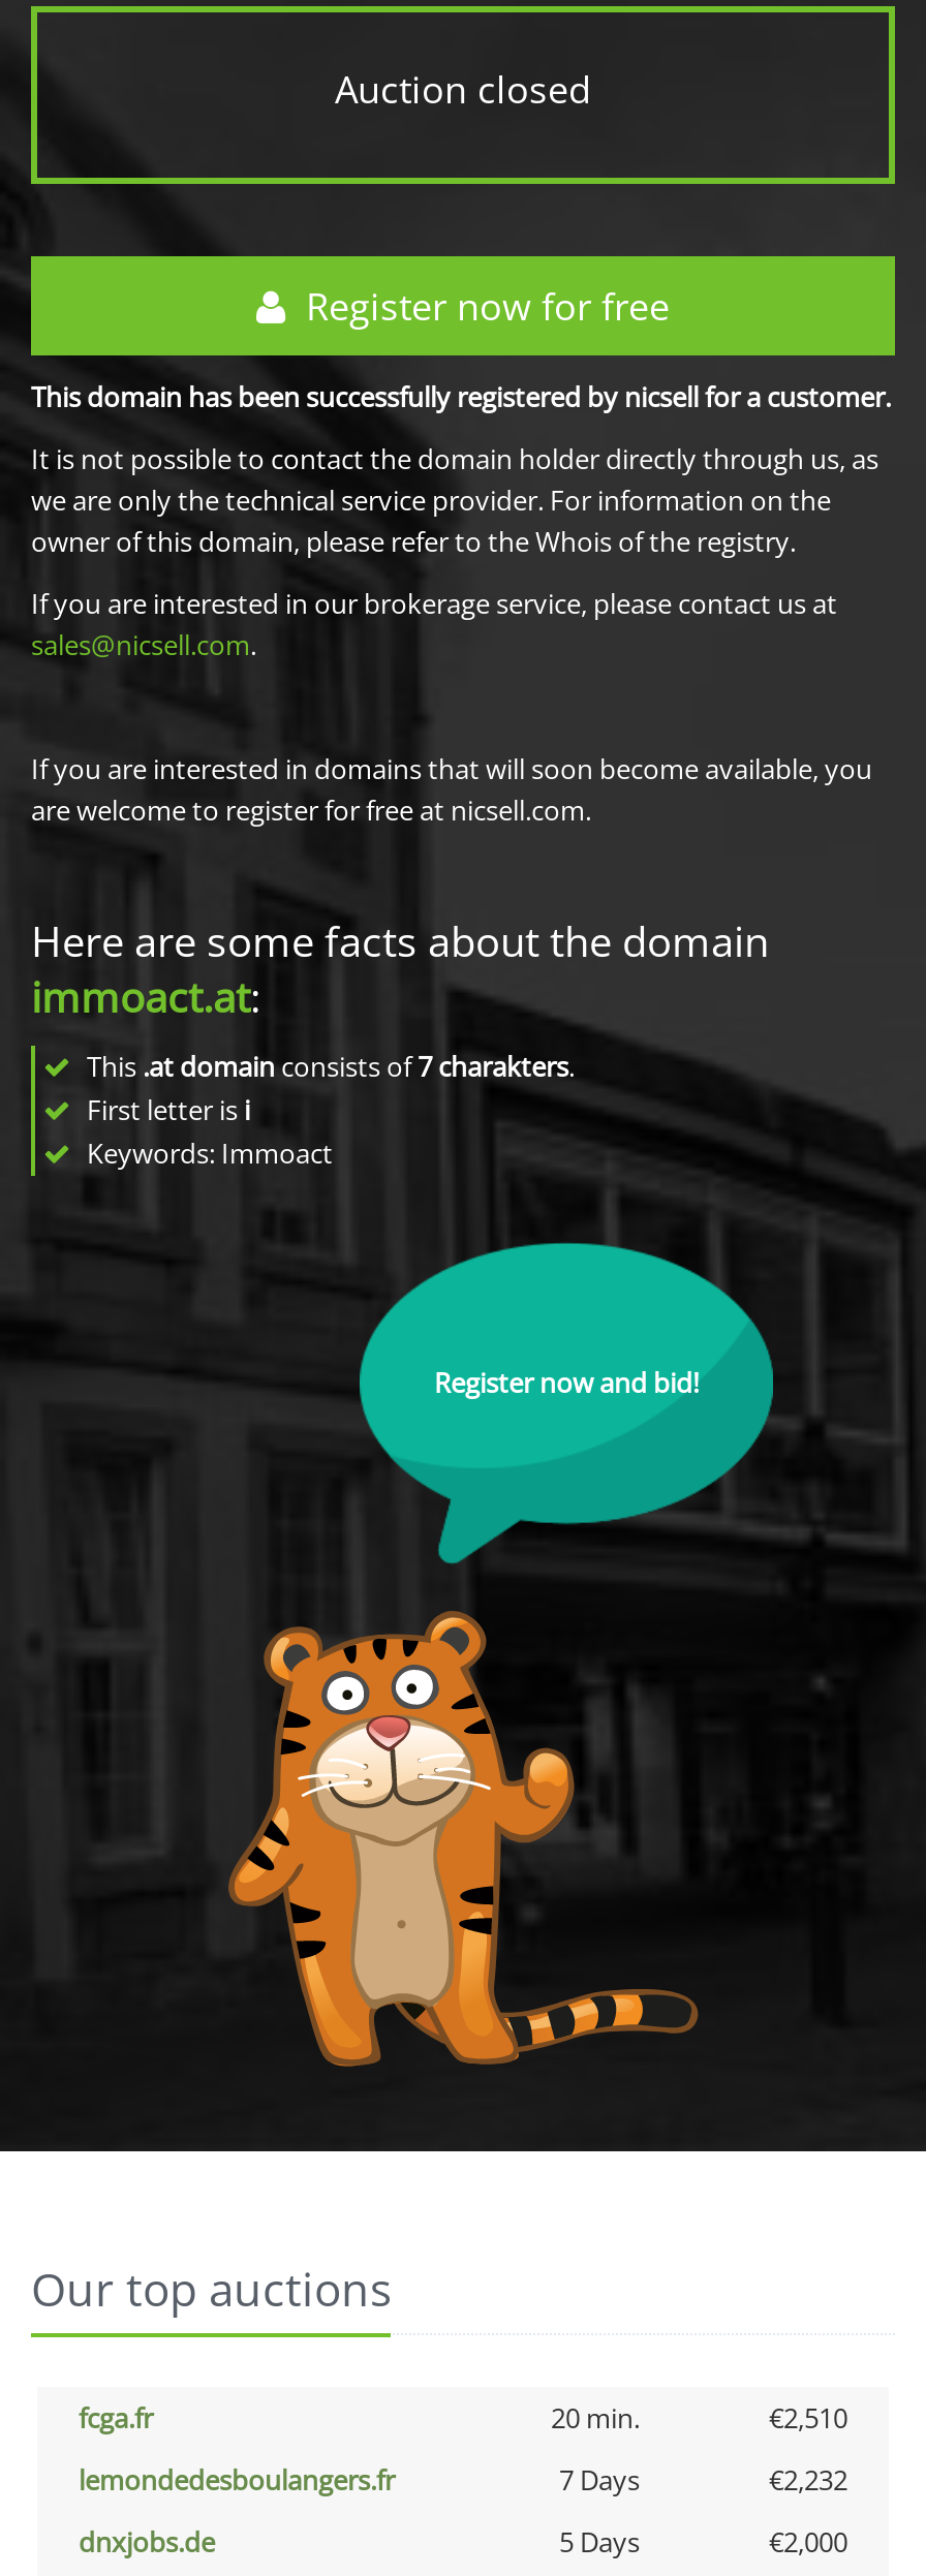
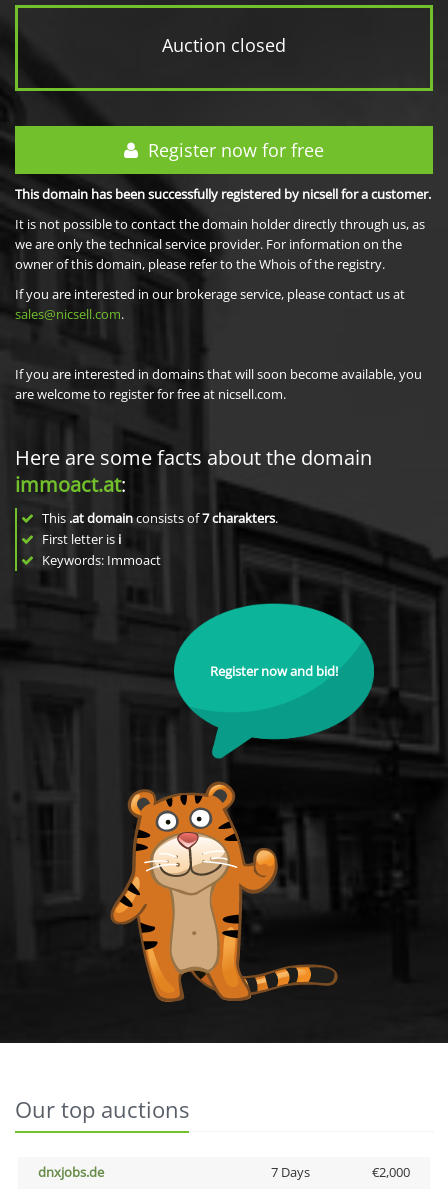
[79,2399,847,2499] fcga.fr | 20 min. | €2,510 | lemondedesboulangers.fr | 7 Days | €2,232 -> none
[559,2523,640,2561] 5 Days -> [270,1163,309,1181] 7 Days

